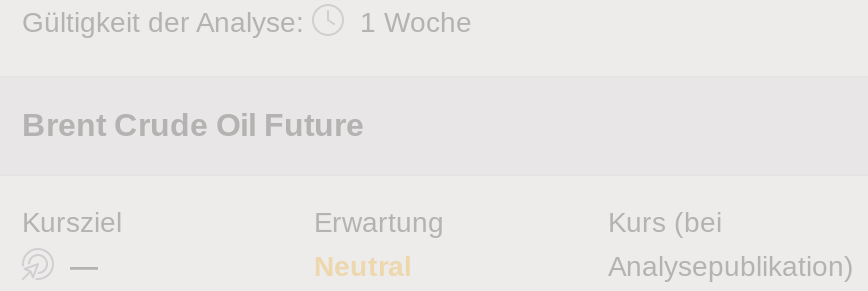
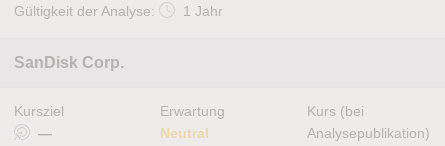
[22,6,472,38] Gültigkeit der Analyse: 1 Woche -> [14,3,223,19] Gültigkeit der Analyse: 1 Jahr
[22,108,364,142] Brent Crude Oil Future -> [14,54,124,71] SanDisk Corp.

